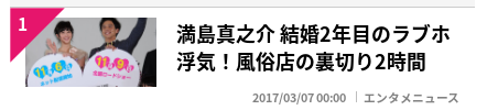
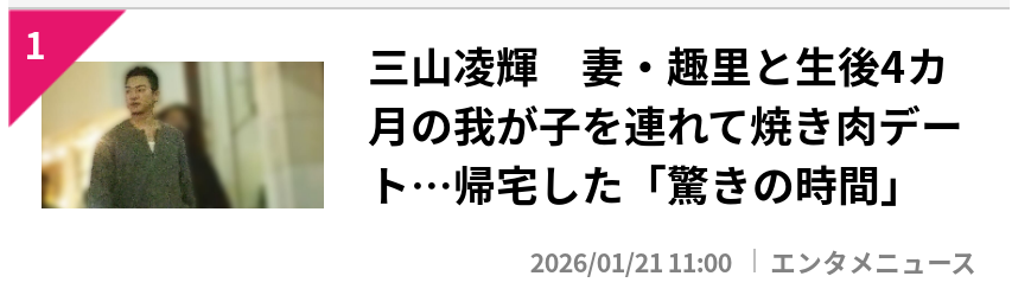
[25,16,451,88] [image] | 満島真之介 結婚2年目のラブホ | 浮気！風俗店の裏切り2時間 -> [42,31,963,213] [image] | 三山凌輝 妻・趣里と生後4カ | 月の我が子を連れて焼き肉デー | ト…帰宅した「驚きの時間」
[252,89,460,105] 2017/03/07 00:00 エンタメニュース -> [530,243,977,279] 2026/01/21 11:00 エンタメニュース

